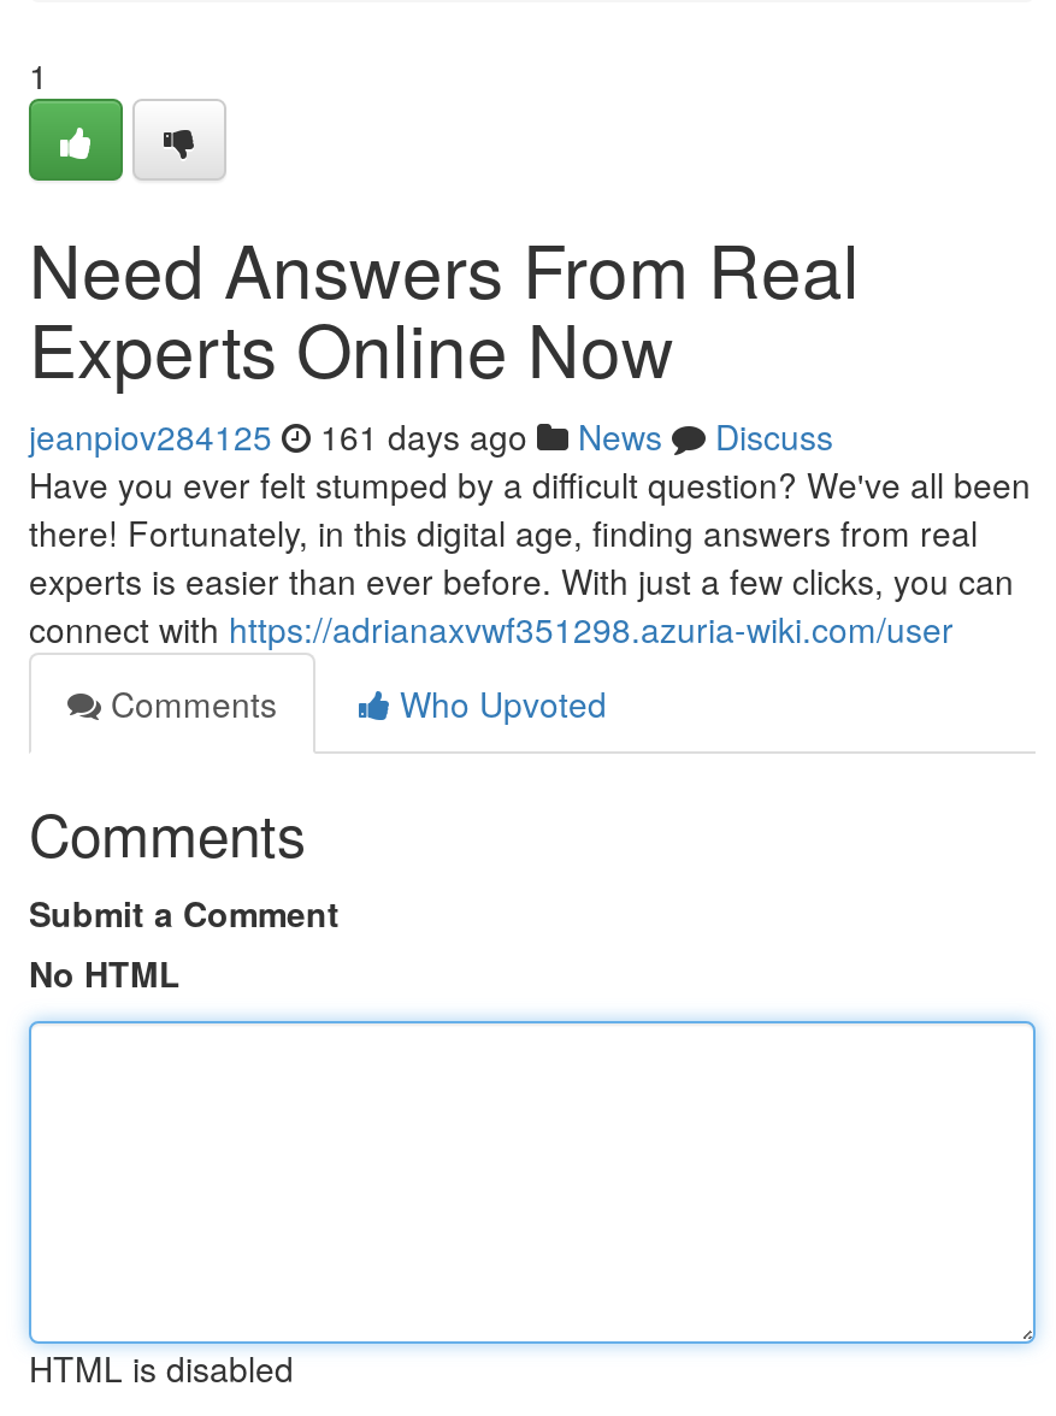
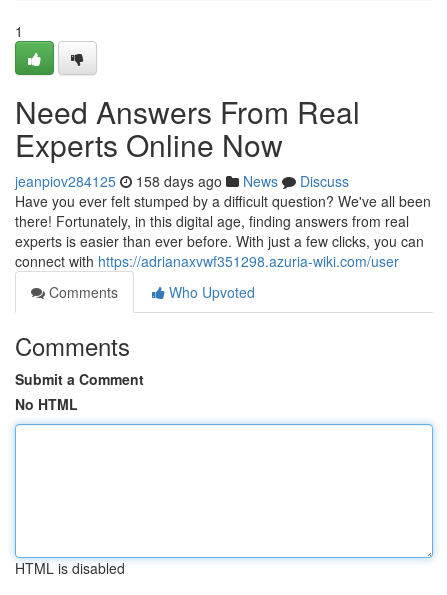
[29,412,833,460] jeanpiov284125 161 days ago News Discuss -> [15,171,349,191] jeanpiov284125 158 days ago News Discuss

